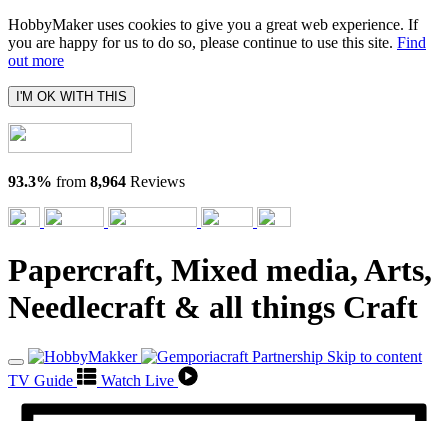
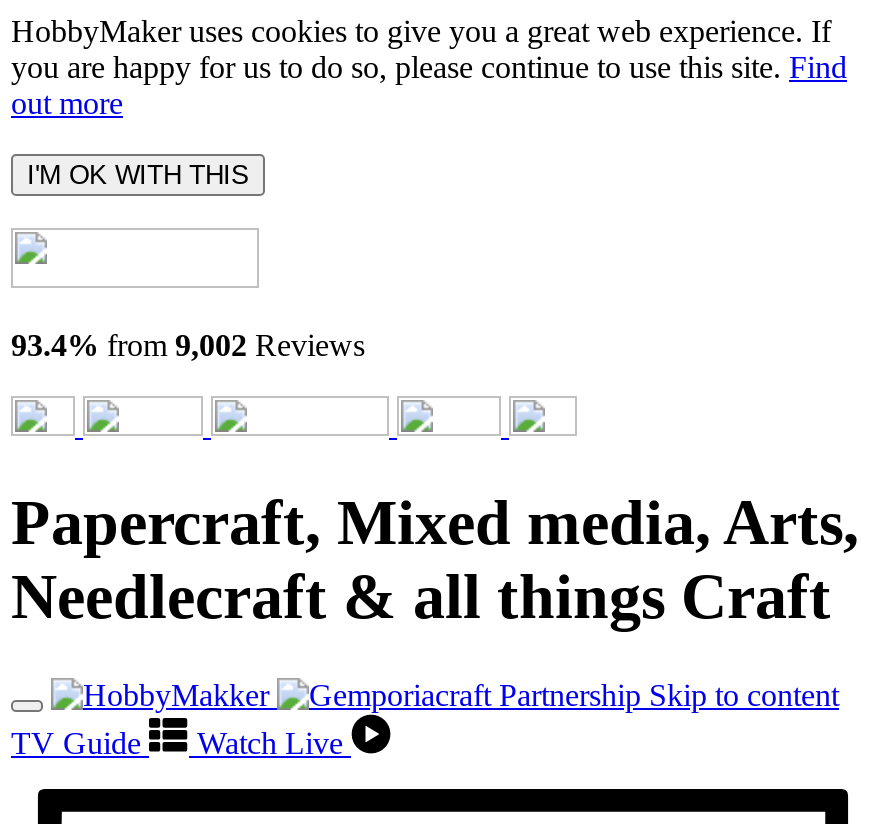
[8,173,185,190] 93.3% from 8,964 Reviews -> [11,328,365,362] 93.4% from 9,002 Reviews

